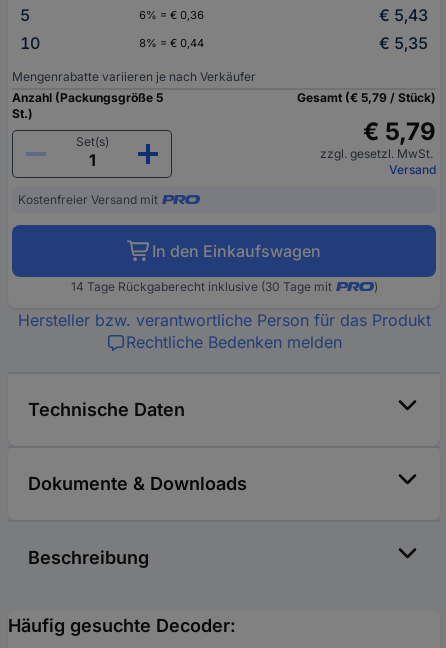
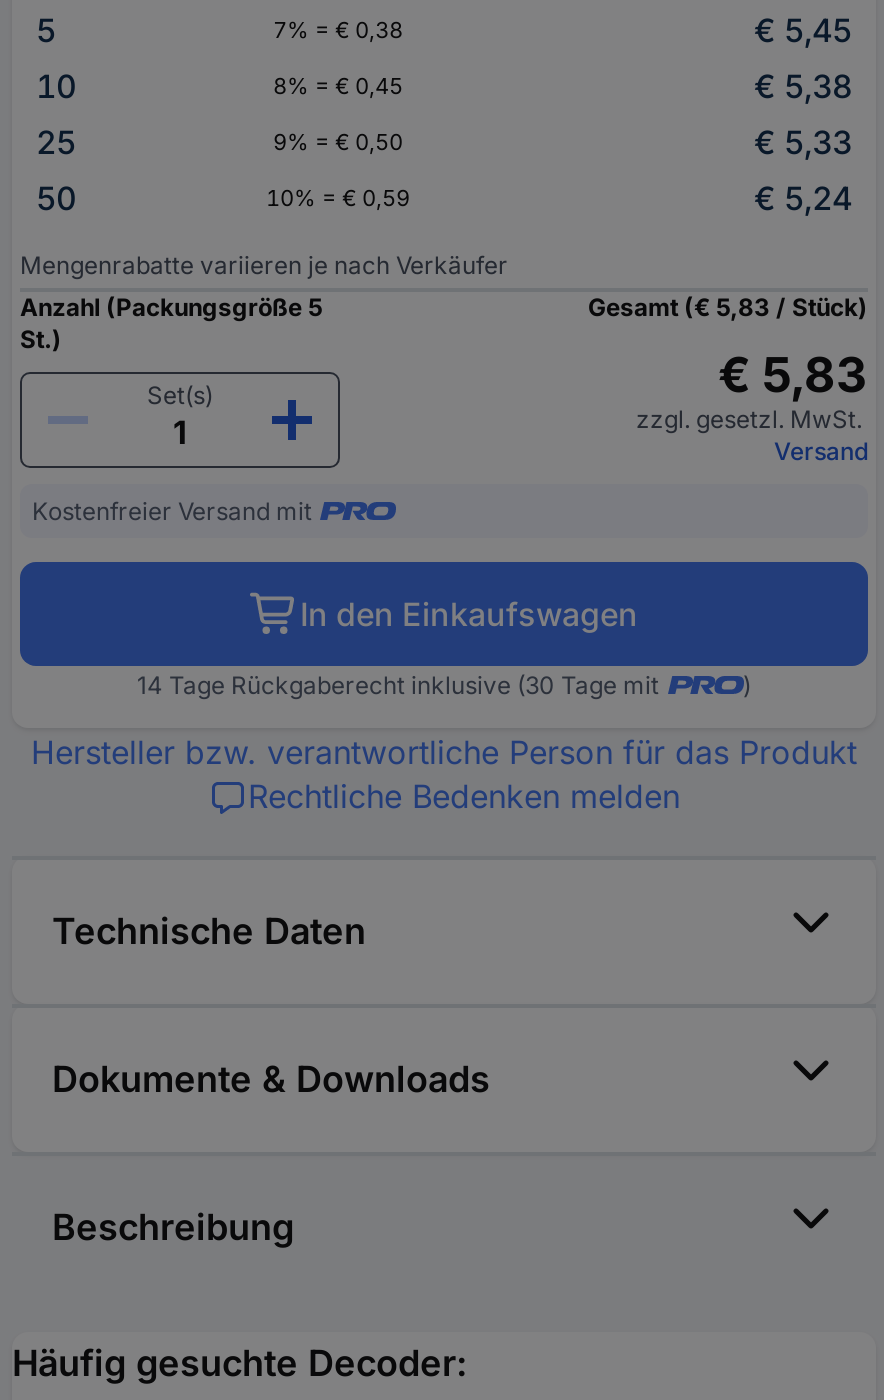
[138,8,203,22] 6% = € 0,36 -> [273,15,403,43] 7% = € 0,38
[379,5,428,25] € 5,43 -> [754,9,852,49] € 5,45
[138,33,428,53] 8% = € 0,44 | € 5,35 -> [36,65,852,217] 8% = € 0,45 | € 5,38 | 25 | 9% = € 0,50 | € 5,33 | 50 | 10% = € 0,59 | € 5,24
[297,90,436,105] Gesamt (€ 5,79 / Stück) -> [588,291,868,321] Gesamt (€ 5,83 / Stück)
[363,117,436,146] € 5,79 -> [718,345,868,403] € 5,83

